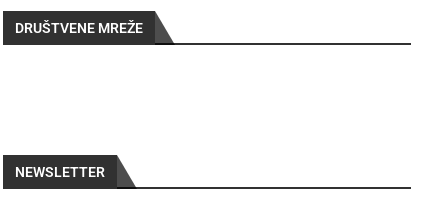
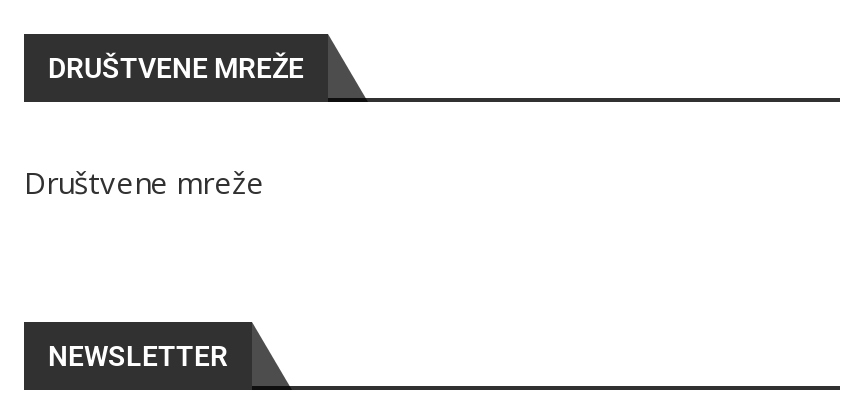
none -> [24,163,264,203] Društvene mreže

